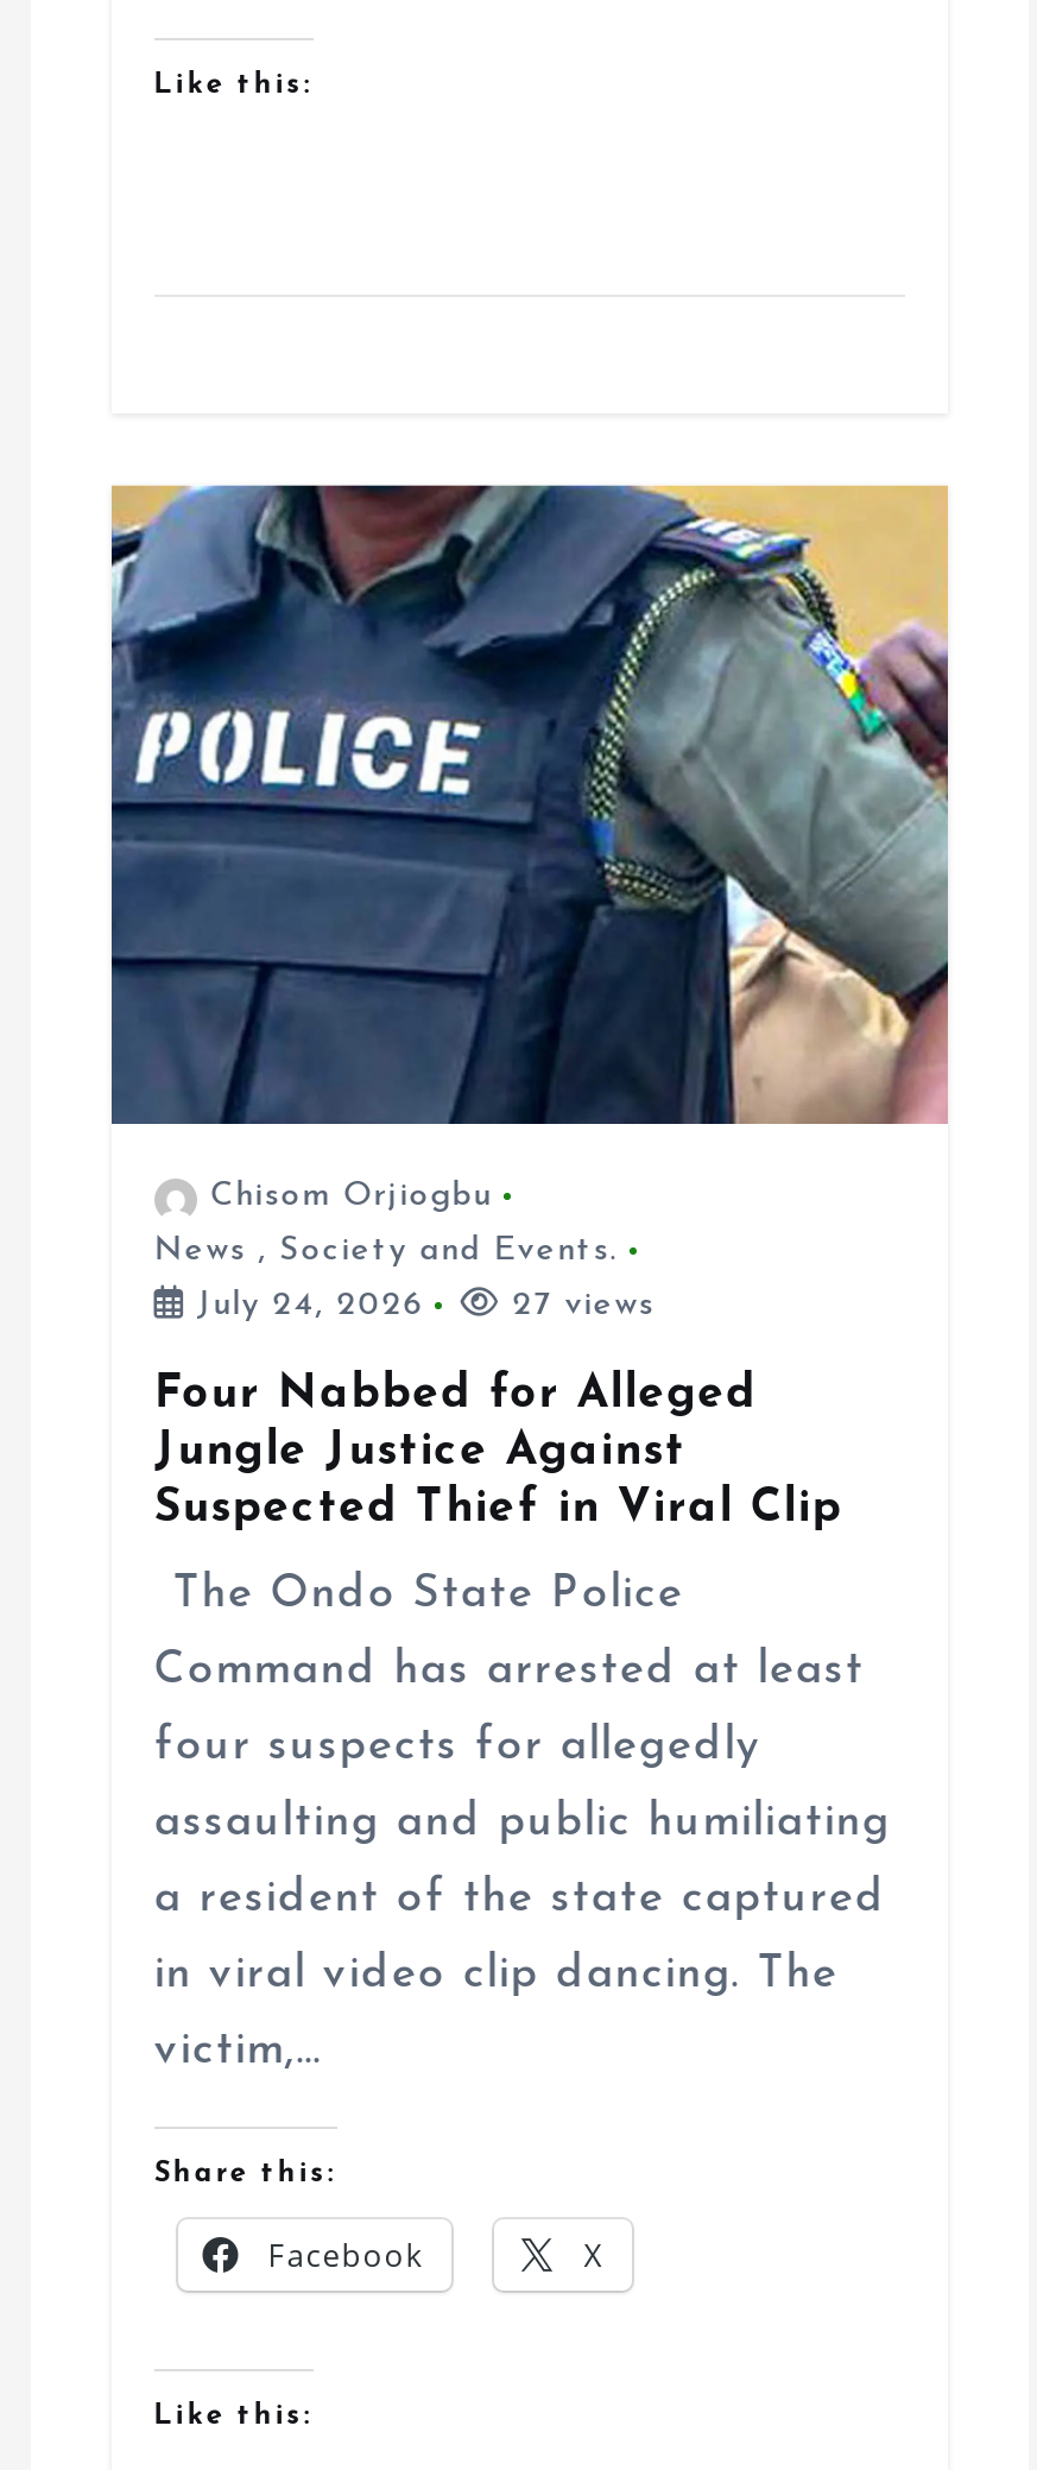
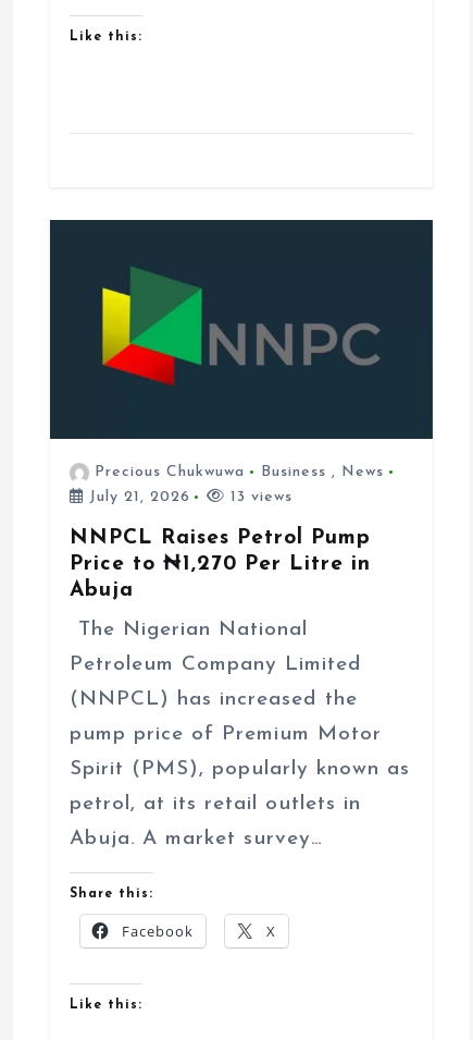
[109,482,950,2076] [image] | Chisom Orjiogbu | News, Society and Events. | July 24, 2026 | 27 views | Four Nabbed for Alleged | Jungle Justice Against | Suspected Thief in Viral Clip | The Ondo State Police | Command has arrested at least | four suspects for allegedly | assaulting and public humiliating | a resident of the state captured | in viral video clip dancing. The | victim,… -> [50,219,434,849] [image] | Precious Chukwuwa | Business, News | July 21, 2026 | 13 views | NNPCL Raises Petrol Pump | Price to ₦1,270 Per Litre in | Abuja | The Nigerian National | Petroleum Company Limited | (NNPCL) has increased the | pump price of Premium Motor | Spirit (PMS), popularly known as | petrol, at its retail outlets in | Abuja. A market survey…

